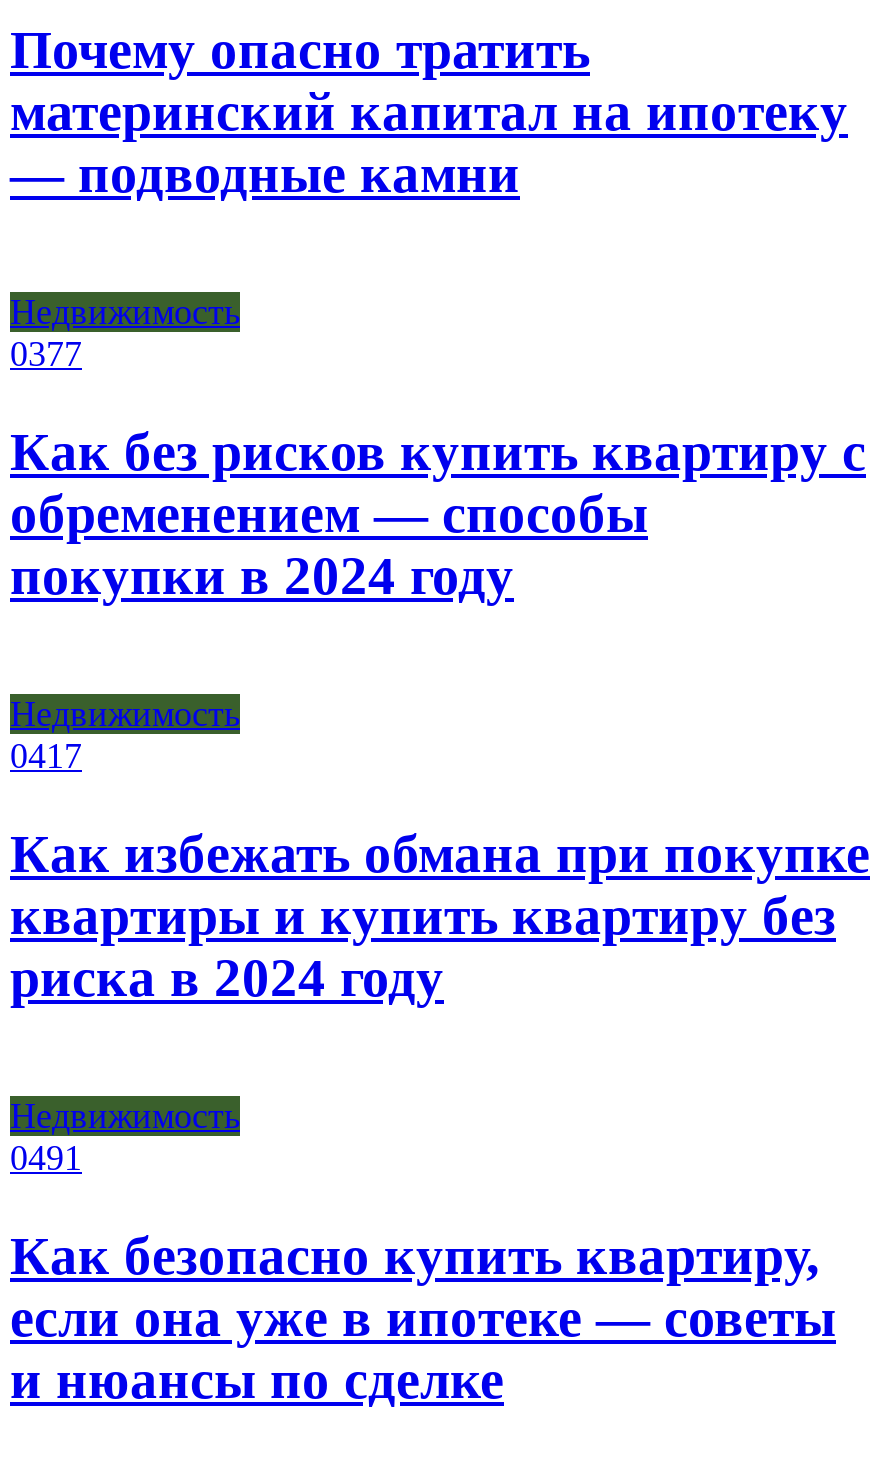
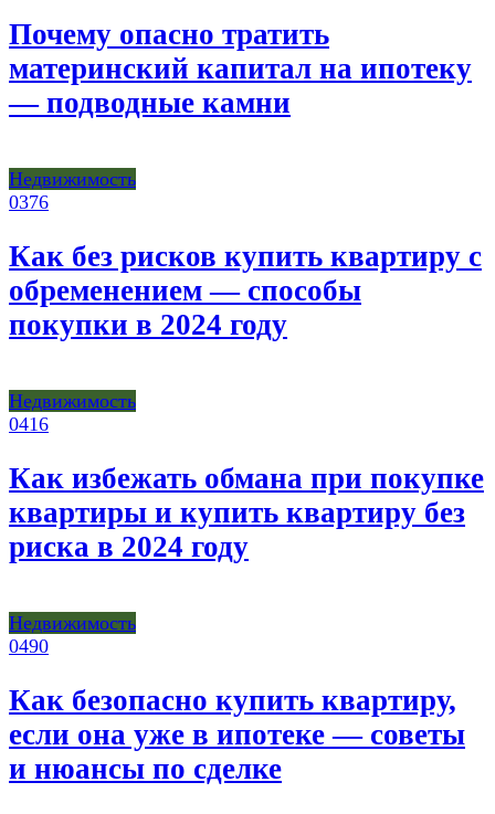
[10,335,82,375] 0377 -> [9,192,49,214] 0376
[10,737,82,777] 0417 -> [9,413,49,435] 0416
[10,1138,82,1178] 0491 -> [9,635,49,657] 0490

